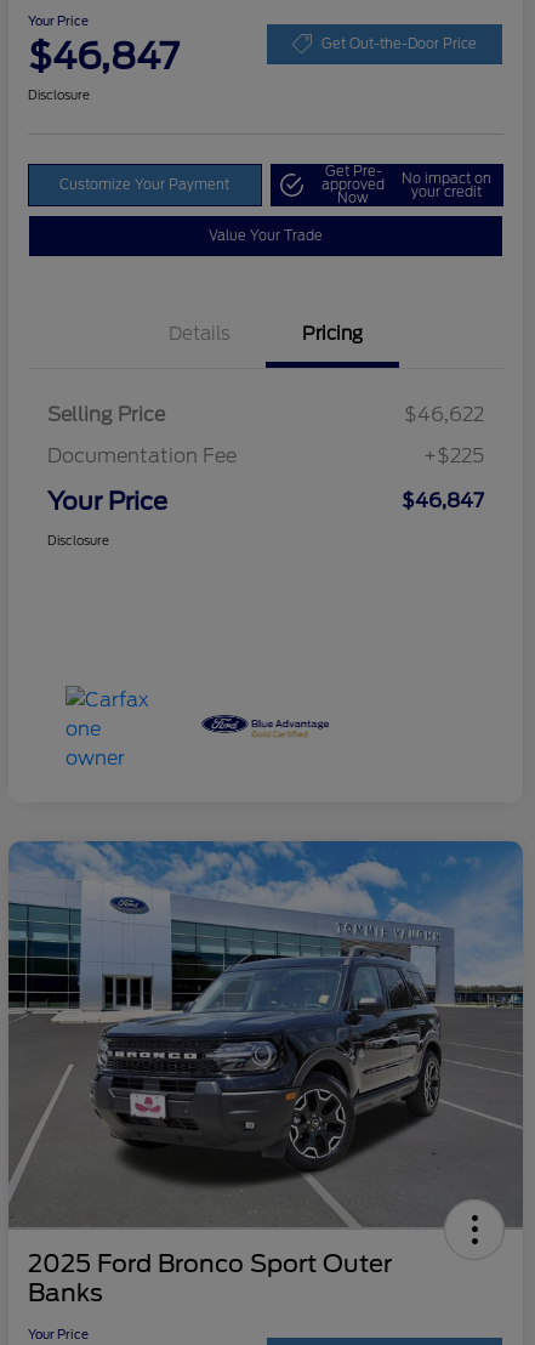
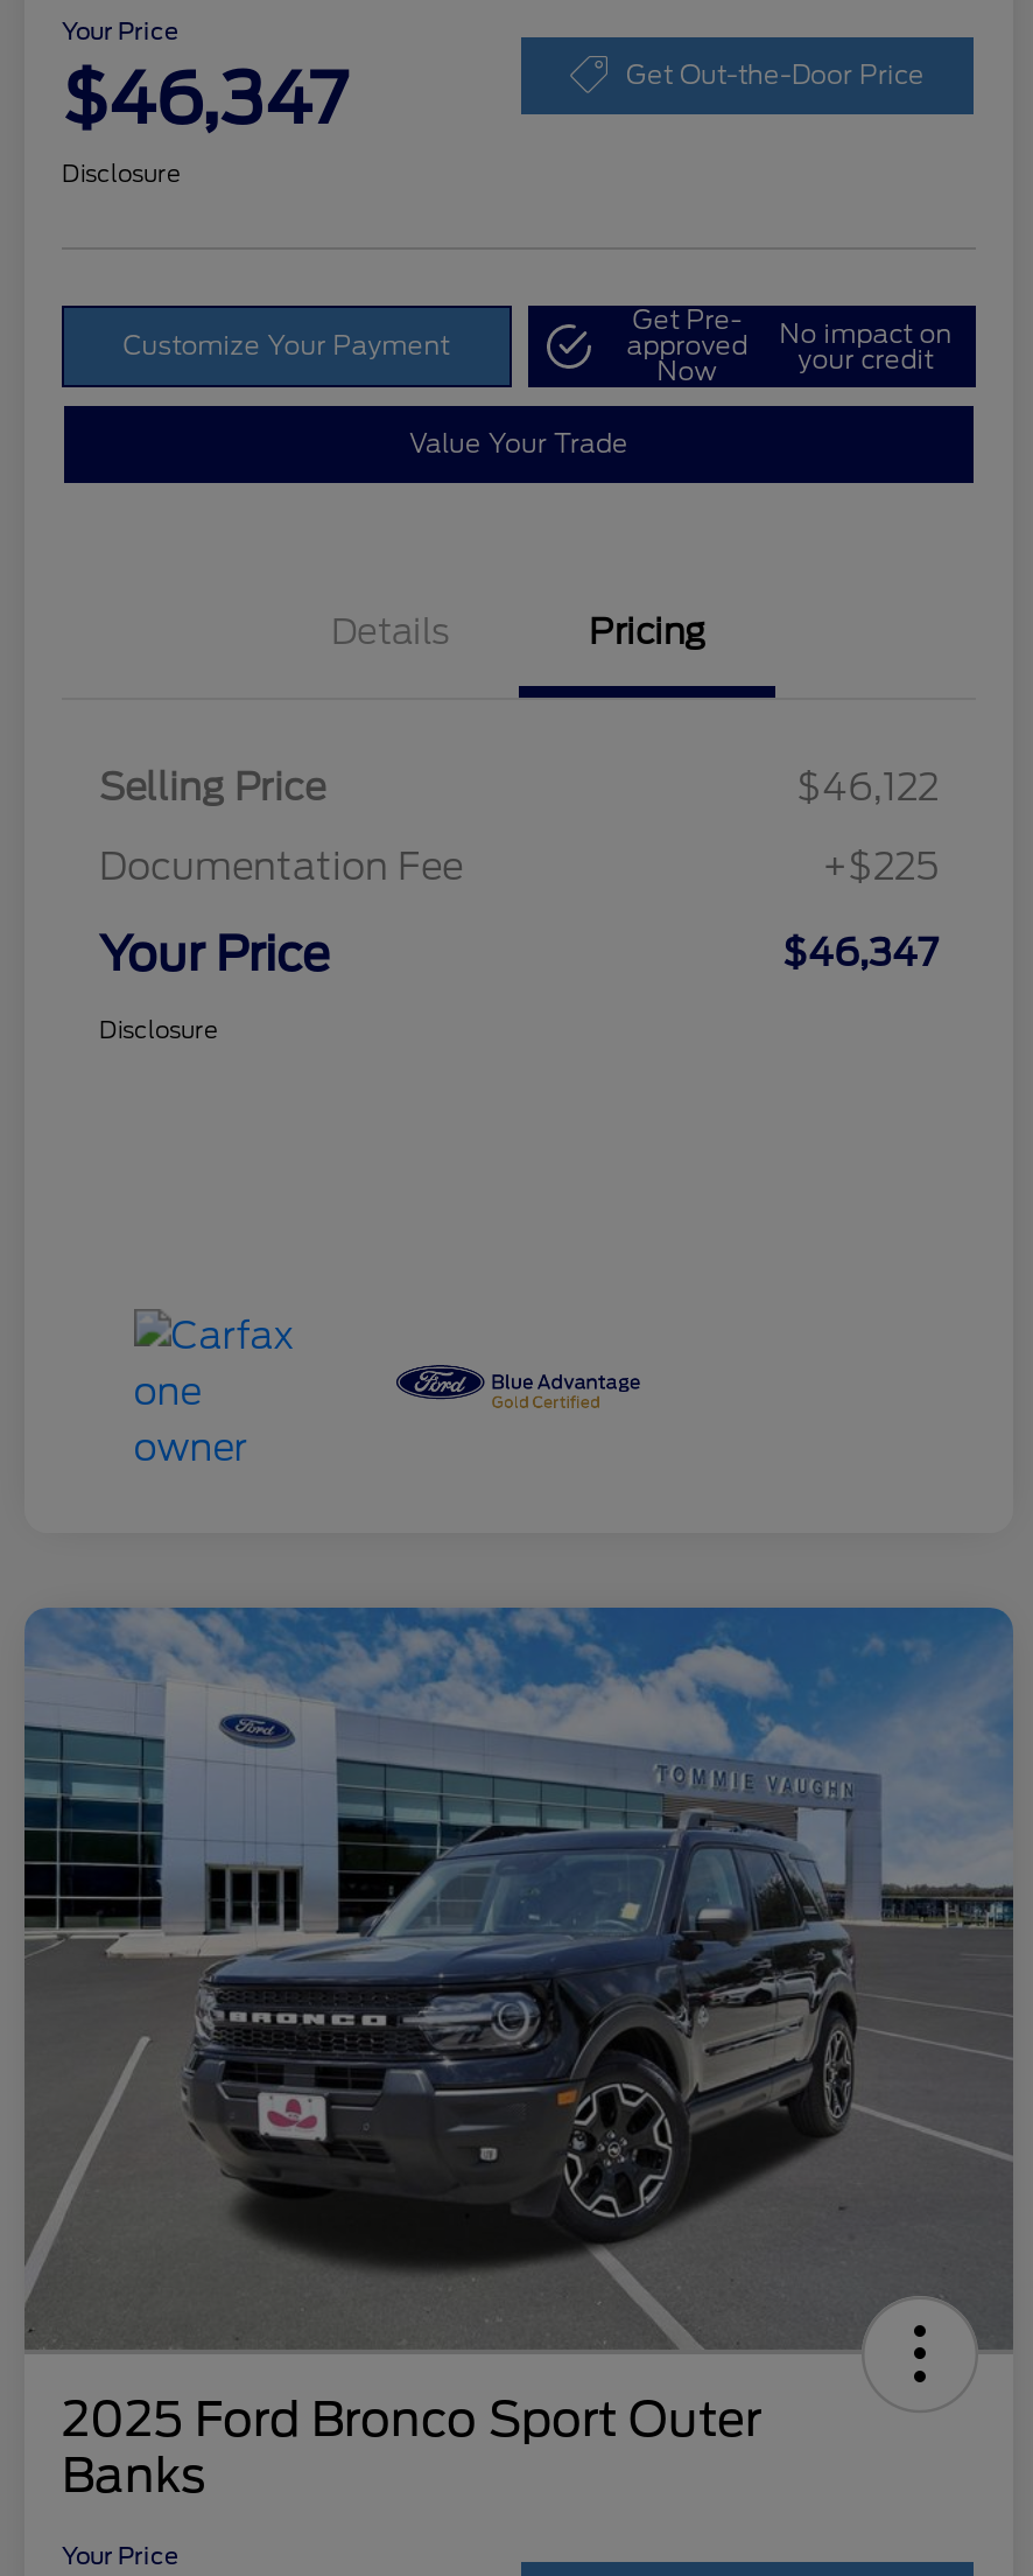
[28,34,178,78] $46,847 -> [62,56,346,140] $46,347
[404,403,484,426] $46,622 -> [796,766,939,810] $46,122
[402,489,484,513] $46,847 -> [782,931,939,976] $46,347

